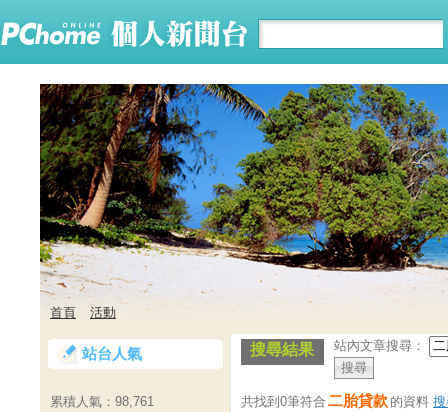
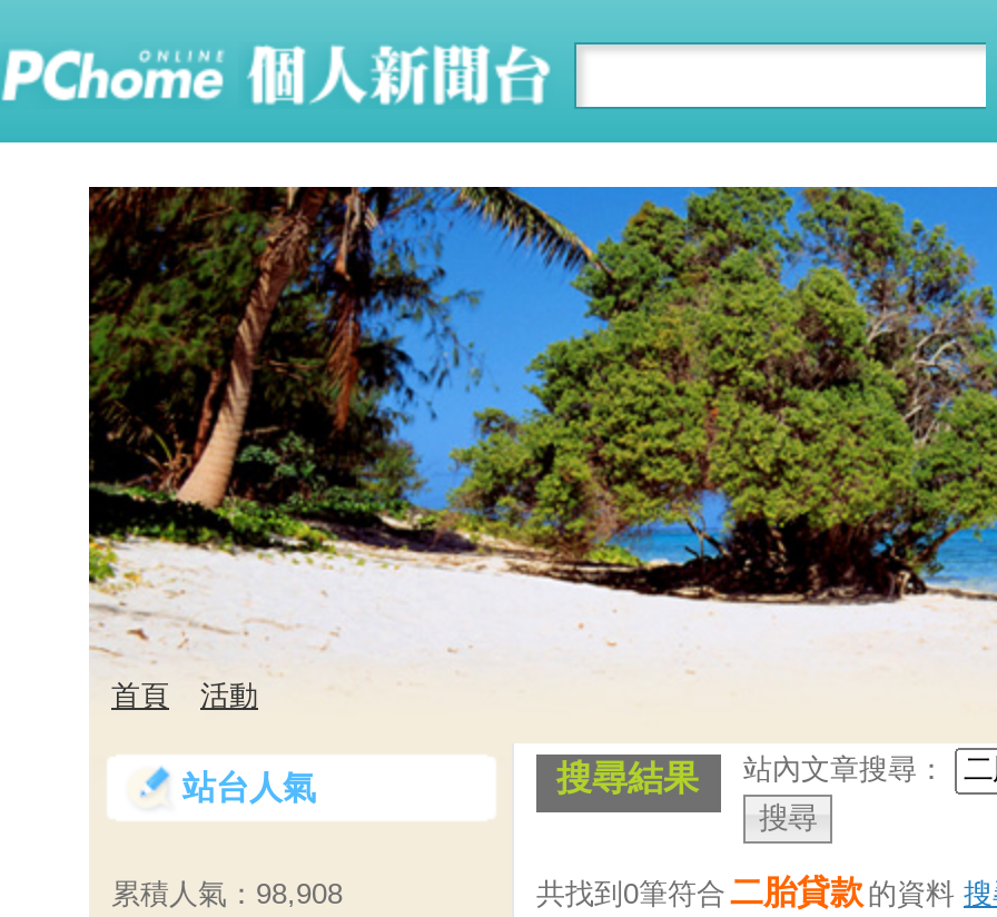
[50,394,154,409] 累積人氣：98,761 -> [111,877,343,910] 累積人氣：98,908

